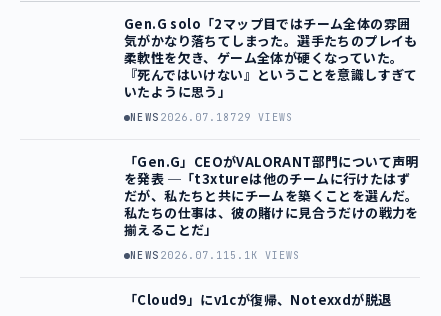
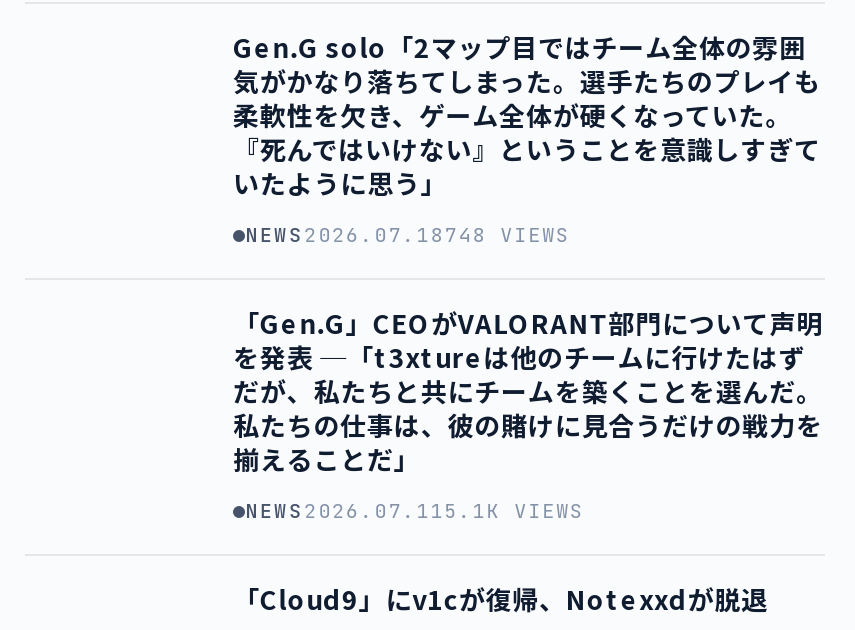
[130,111,293,124] NEWS 2026.07.18 729 VIEWS -> [245,221,570,248] NEWS 2026.07.18 748 VIEWS

